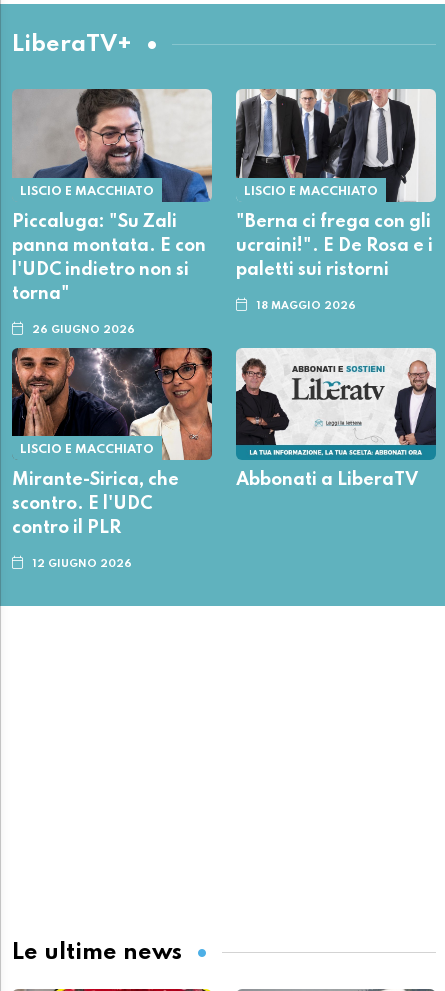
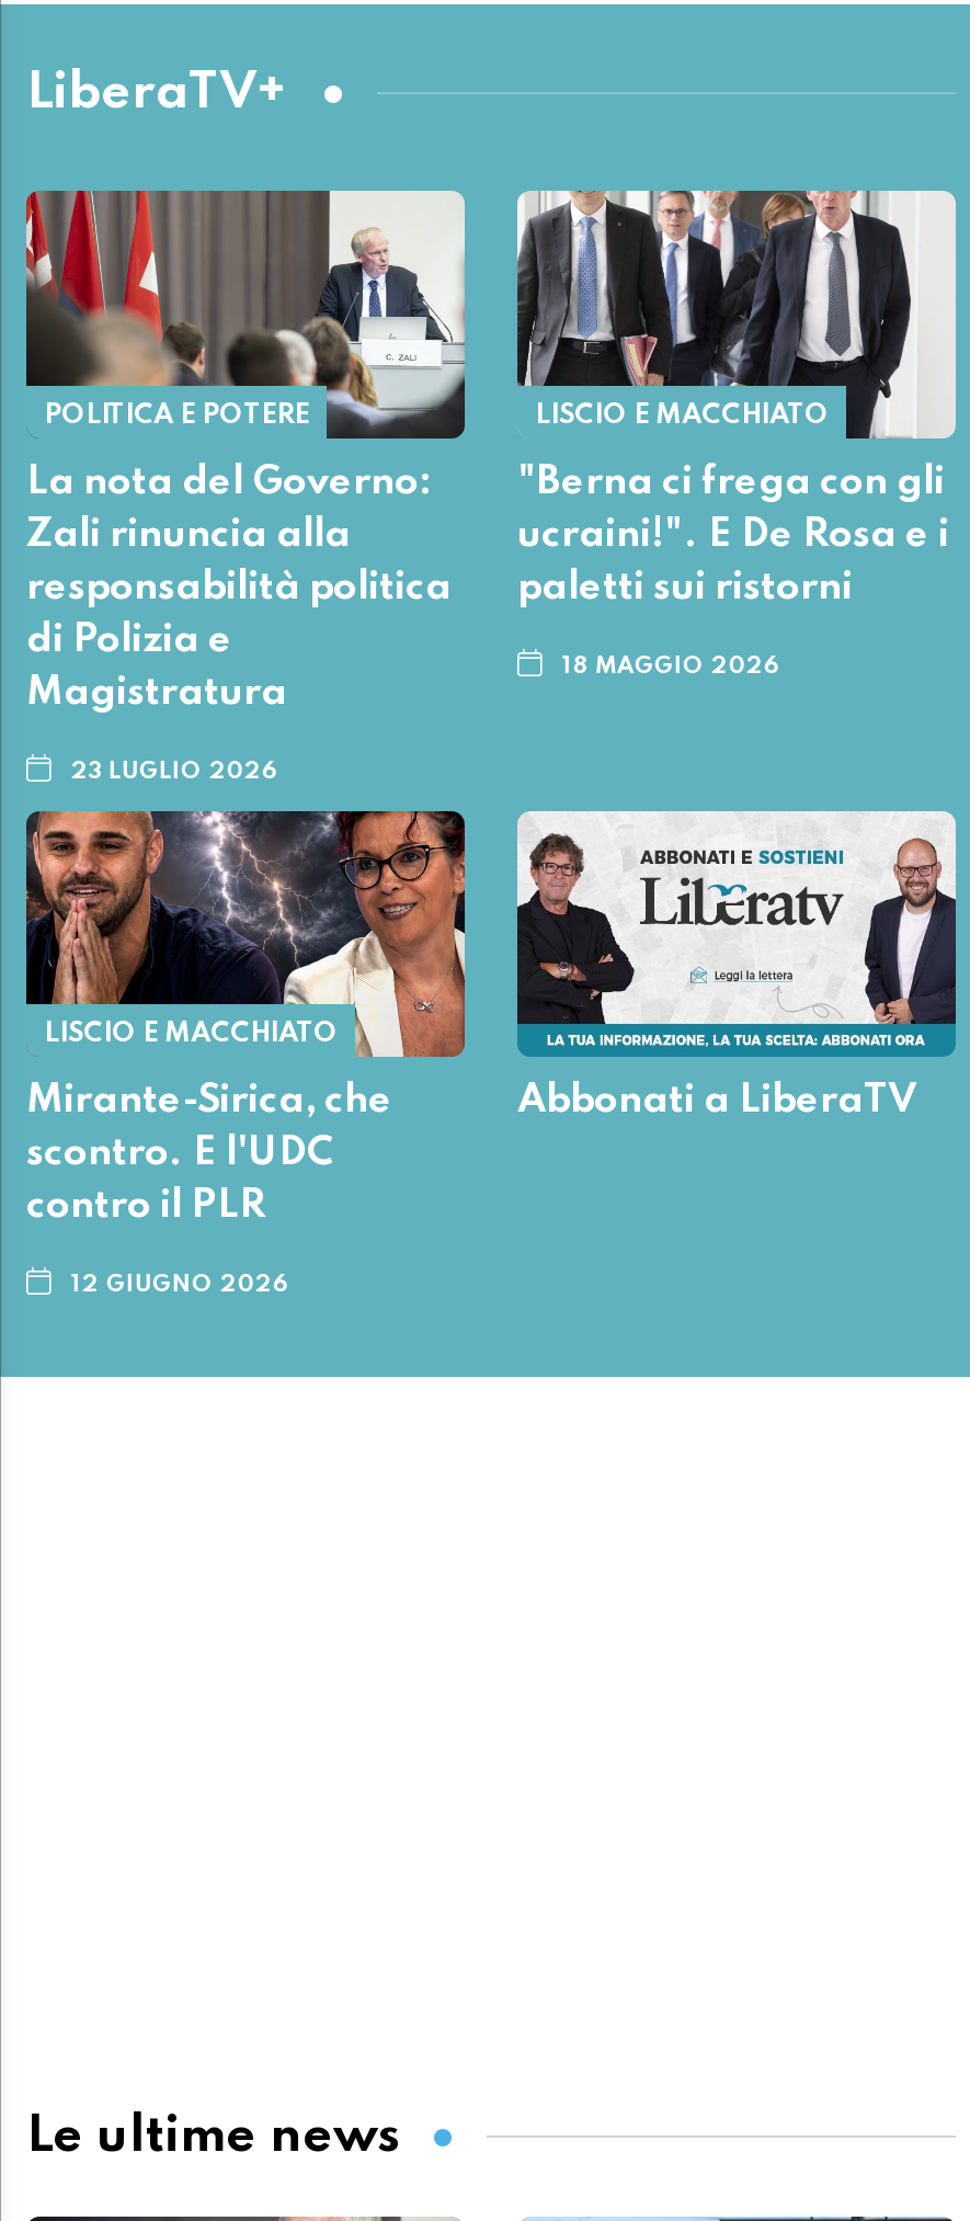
[12,88,213,202] [image] | LISCIO E MACCHIATO -> [24,189,467,441] [image] | POLITICA E POTERE
[12,213,206,303] Piccaluga: "Su Zali | panna montata. E con | l'UDC indietro non si | torna" -> [26,462,452,712] La nota del Governo: | Zali rinuncia alla | responsabilità politica | di Polizia e | Magistratura
[32,325,135,335] 26 GIUGNO 2026 -> [71,760,279,782] 23 LUGLIO 2026

